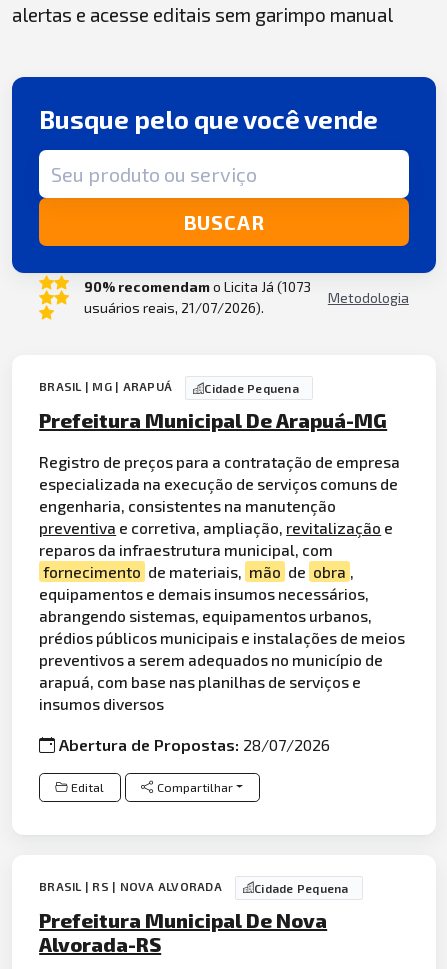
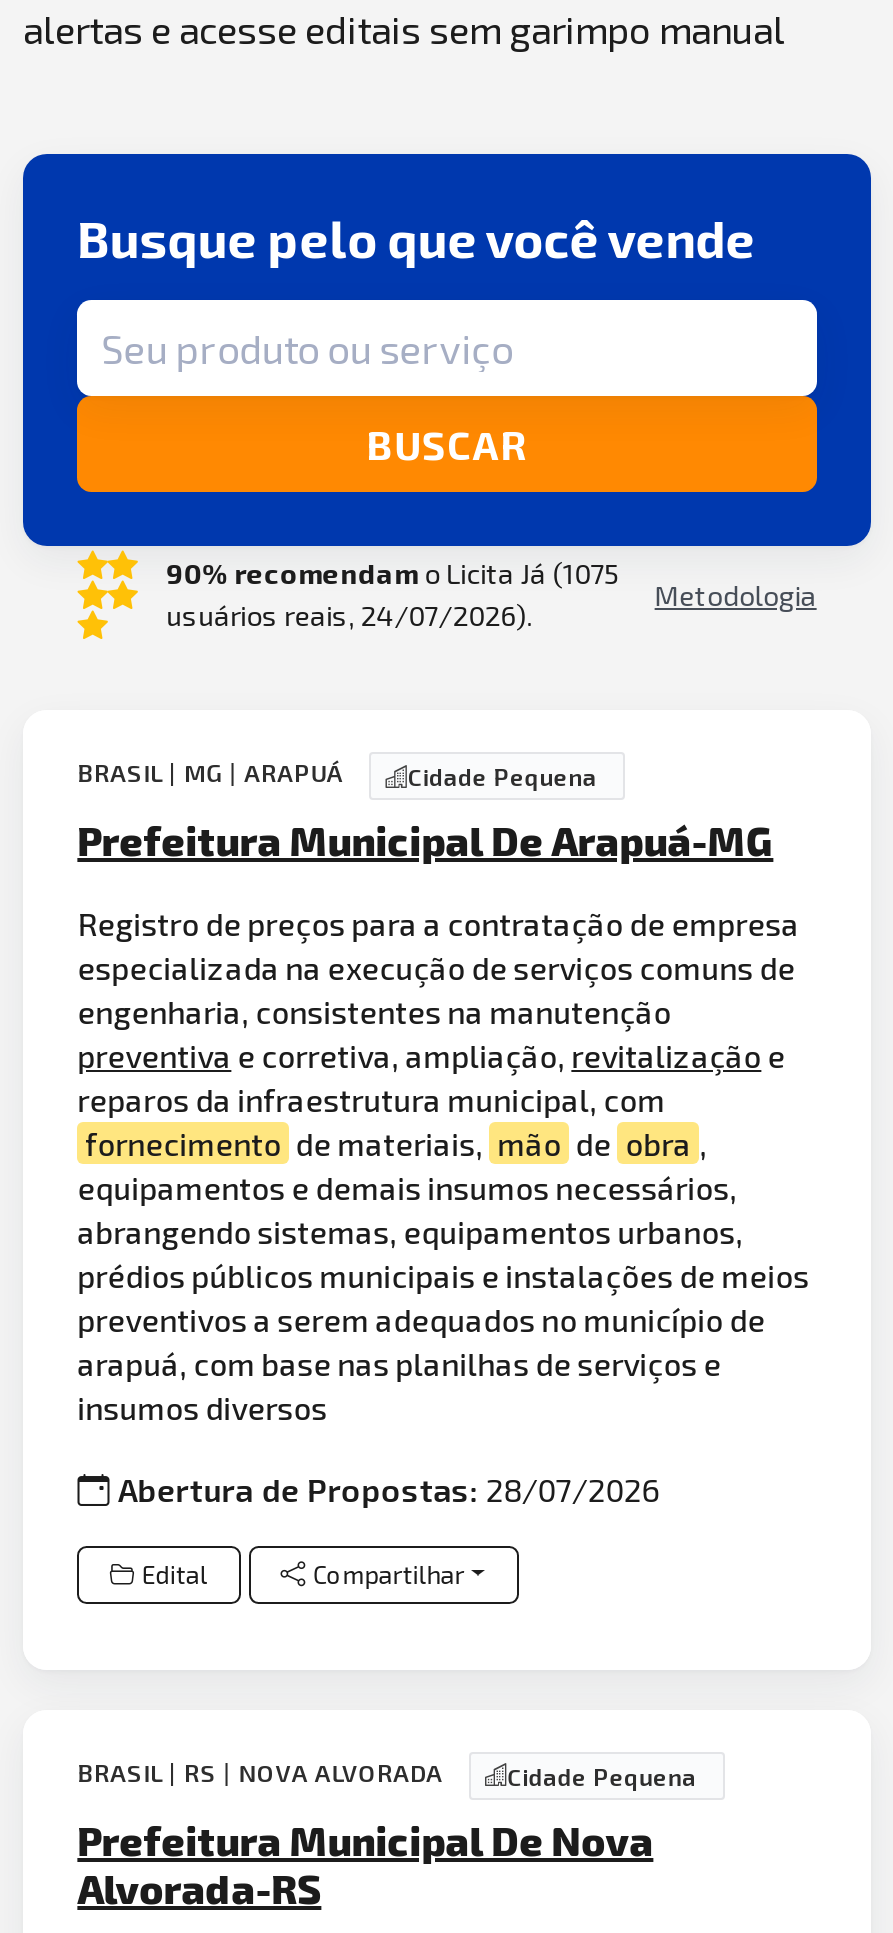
[84,278,311,295] 90% recomendam o Licita Já (1073 -> [166,557,618,591] 90% recomendam o Licita Já (1075
[84,299,264,316] usuários reais, 21/07/2026). -> [166,599,532,633] usuários reais, 24/07/2026).

